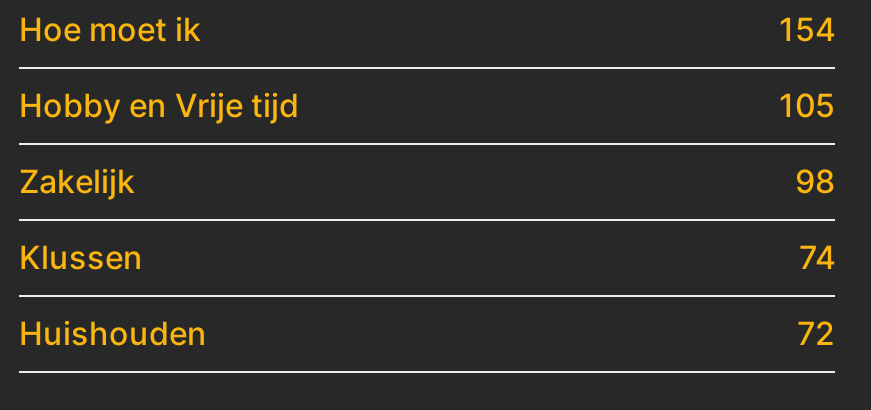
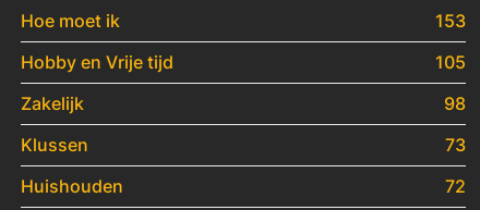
[779,10,835,50] 154 -> [435,10,466,32] 153
[799,238,835,278] 74 -> [445,134,466,156] 73

